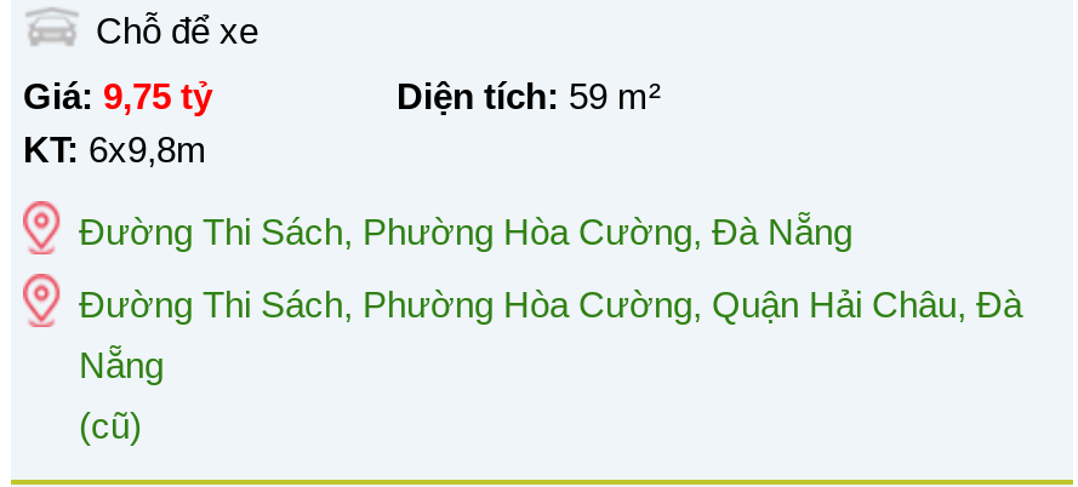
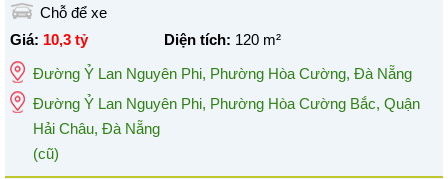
[23,75,661,170] Giá: 9,75 tỷ | Diện tích: 59 m² | KT: 6x9,8m -> [10,31,281,48] Giá: 10,3 tỷ | Diện tích: 120 m²
[79,211,852,252] Đường Thi Sách, Phường Hòa Cường, Đà Nẵng -> [33,65,412,82] Đường Ỷ Lan Nguyên Phi, Phường Hòa Cường, Đà Nẵng
[79,283,1022,325] Đường Thi Sách, Phường Hòa Cường, Quận Hải Châu, Đà -> [33,95,420,112] Đường Ỷ Lan Nguyên Phi, Phường Hòa Cường Bắc, Quận
[79,344,164,385] Nẵng -> [33,120,160,137] Hải Châu, Đà Nẵng

